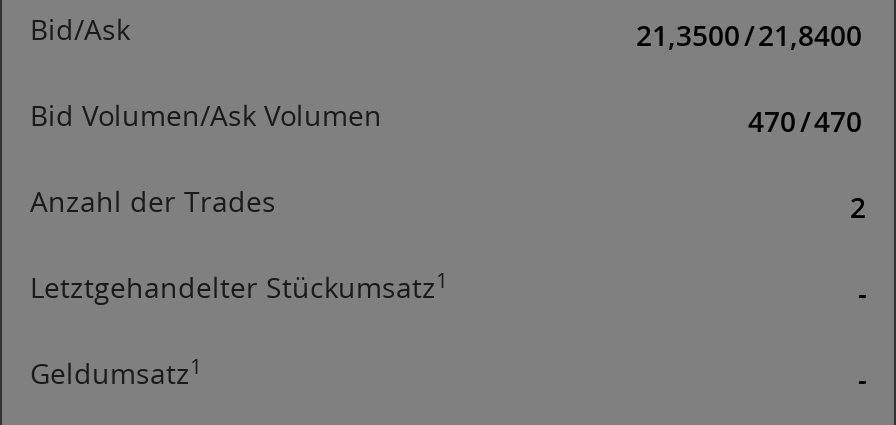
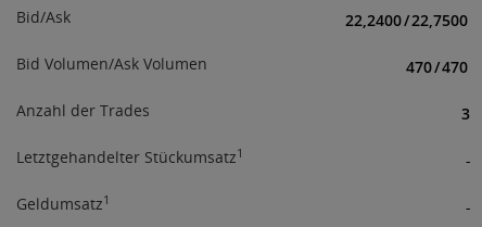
[636,16,862,54] 21,3500 / 21,8400 -> [345,10,468,30] 22,2400 / 22,7500
[850,188,866,226] 2 -> [461,103,470,124] 3

